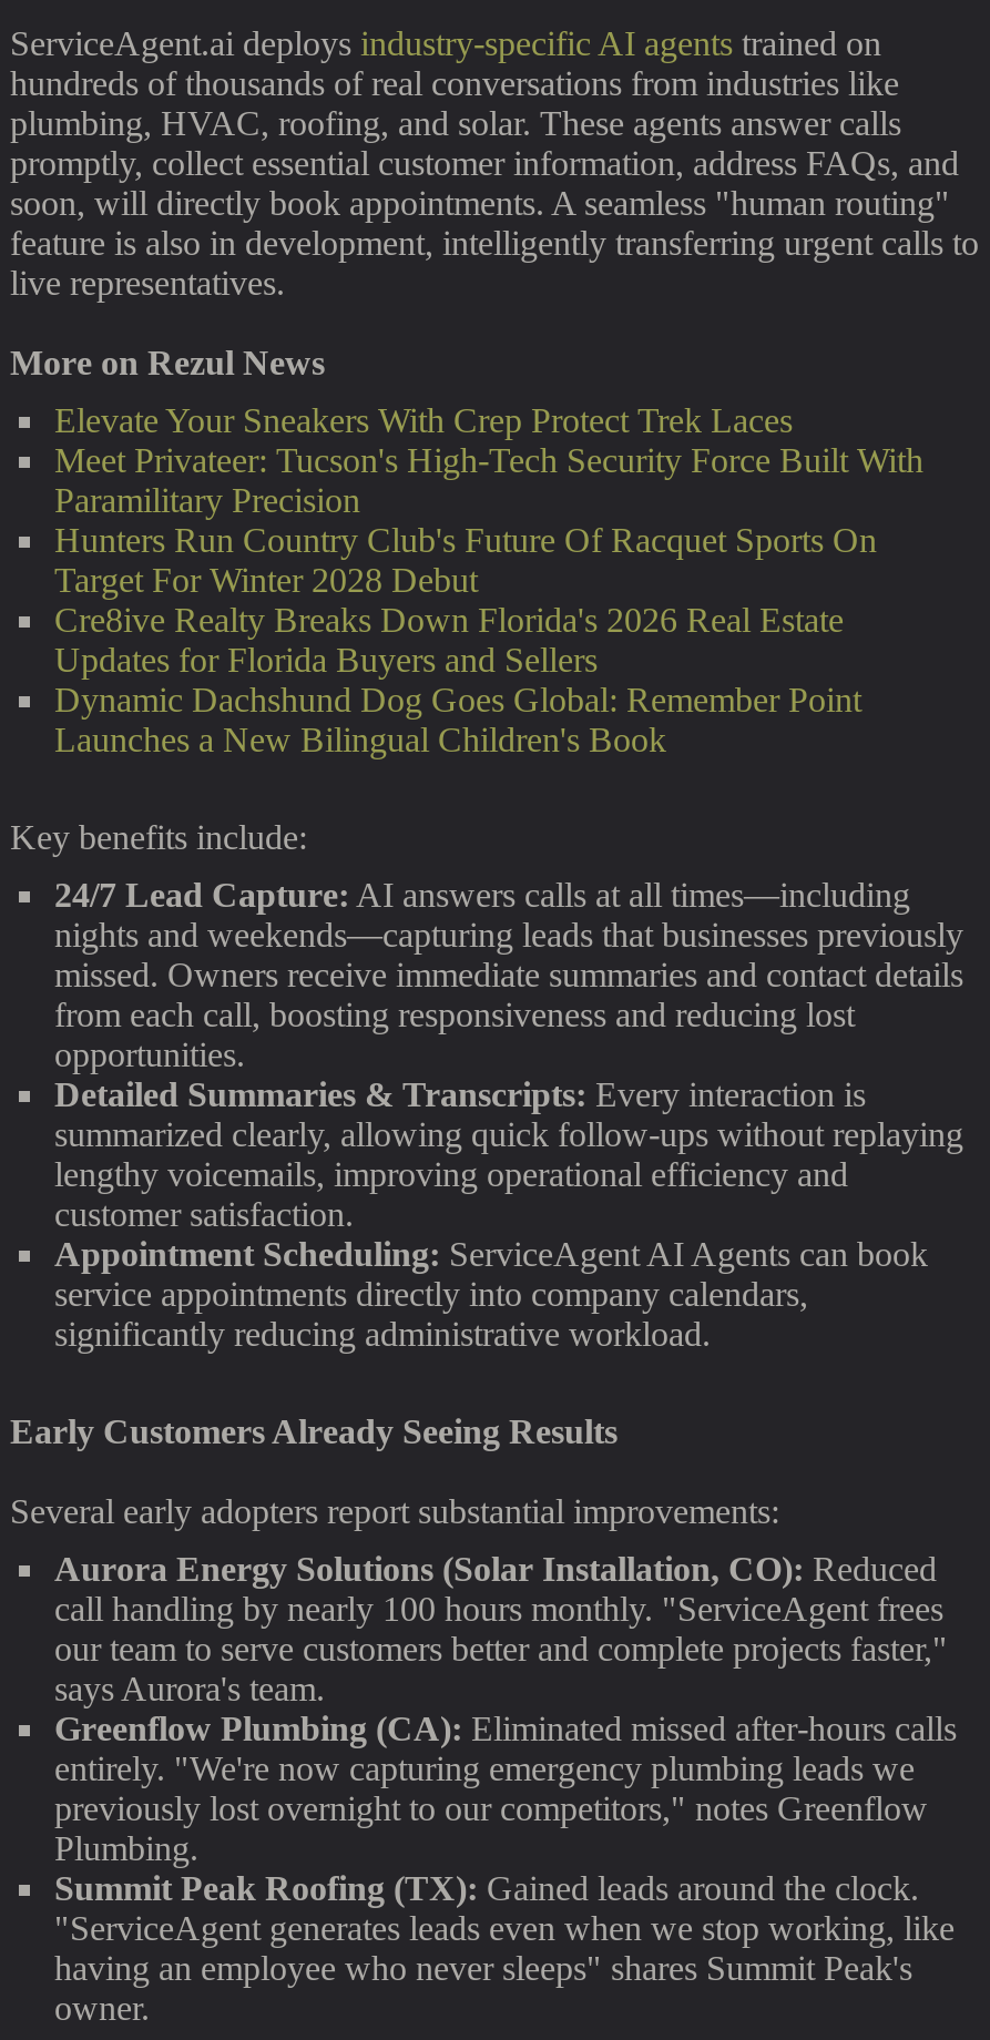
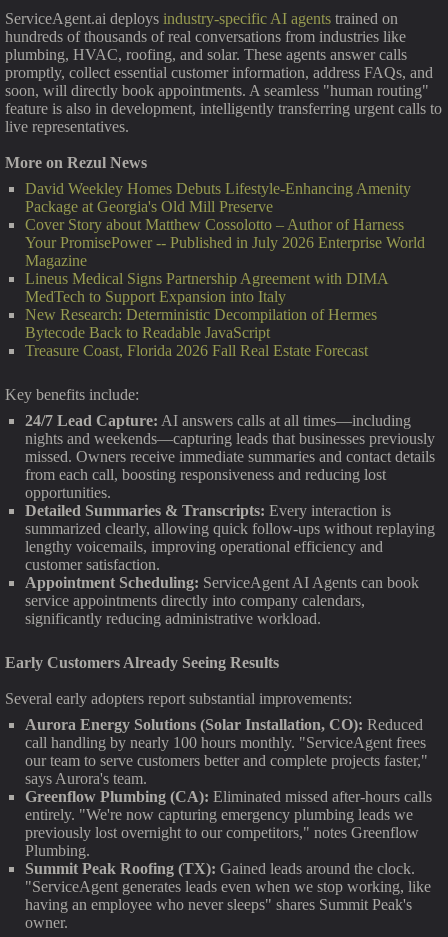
[54,400,923,757] Elevate Your Sneakers With Crep Protect Trek Laces | Meet Privateer: Tucson's High-Tech Security Force Built With | Paramilitary Precision | Hunters Run Country Club's Future Of Racquet Sports On | Target For Winter 2028 Debut | Cre8ive Realty Breaks Down Florida's 2026 Real Estate | Updates for Florida Buyers and Sellers | Dynamic Dachshund Dog Goes Global: Remember Point | Launches a New Bilingual Children's Book -> [25,180,425,359] David Weekley Homes Debuts Lifestyle-Enhancing Amenity | Package at Georgia's Old Mill Preserve | Cover Story about Matthew Cossolotto – Author of Harness | Your PromisePower -- Published in July 2026 Enterprise World | Magazine | Lineus Medical Signs Partnership Agreement with DIMA | MedTech to Support Expansion into Italy | New Research: Deterministic Decompilation of Hermes | Bytecode Back to Readable JavaScript | Treasure Coast, Florida 2026 Fall Real Estate Forecast

